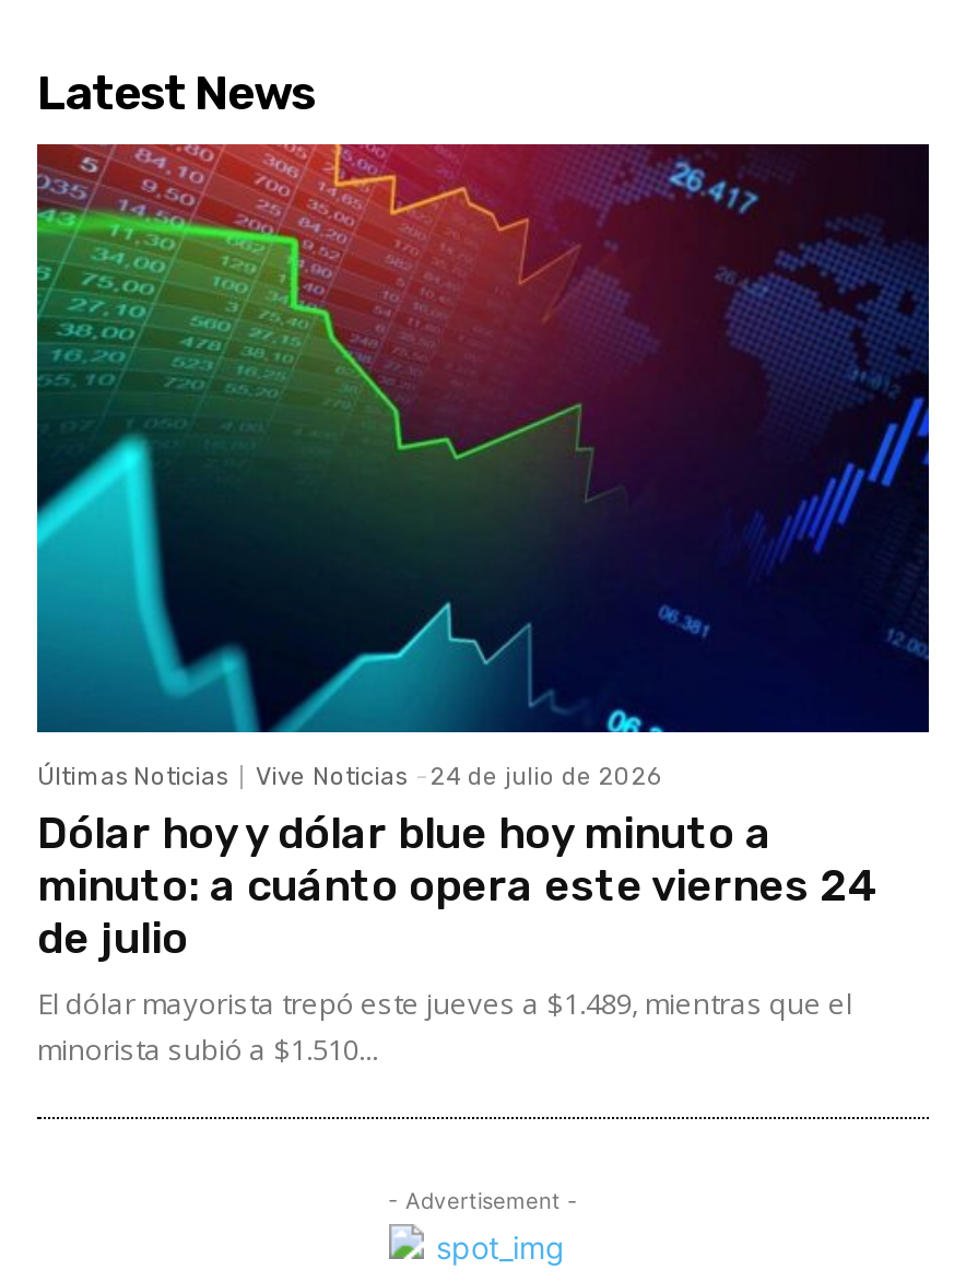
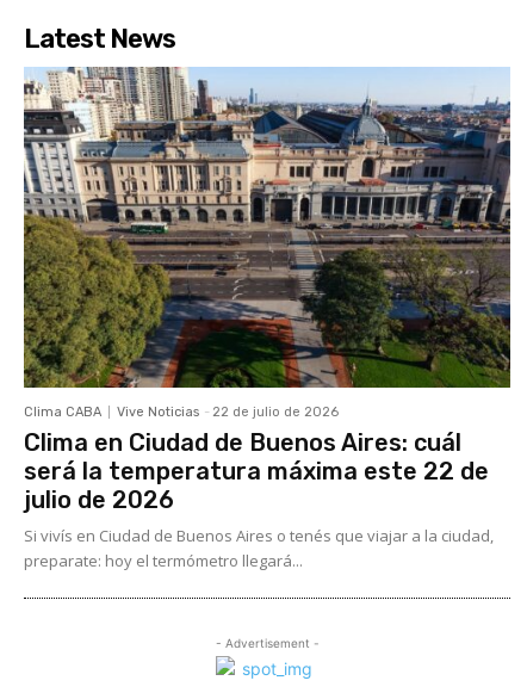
[35,142,931,1070] [image] | Últimas Noticias | Vive Noticias - 24 de julio de 2026 | Dólar hoy y dólar blue hoy minuto a | minuto: a cuánto opera este viernes 24 | de julio | El dólar mayorista trepó este jueves a $1.489, mientras que el | minorista subió a $1.510... -> [23,66,511,572] [image] | Clima CABA | Vive Noticias - 22 de julio de 2026 | Clima en Ciudad de Buenos Aires: cuál | será la temperatura máxima este 22 de | julio de 2026 | Si vivís en Ciudad de Buenos Aires o tenés que viajar a la ciudad, | preparate: hoy el termómetro llegará...

